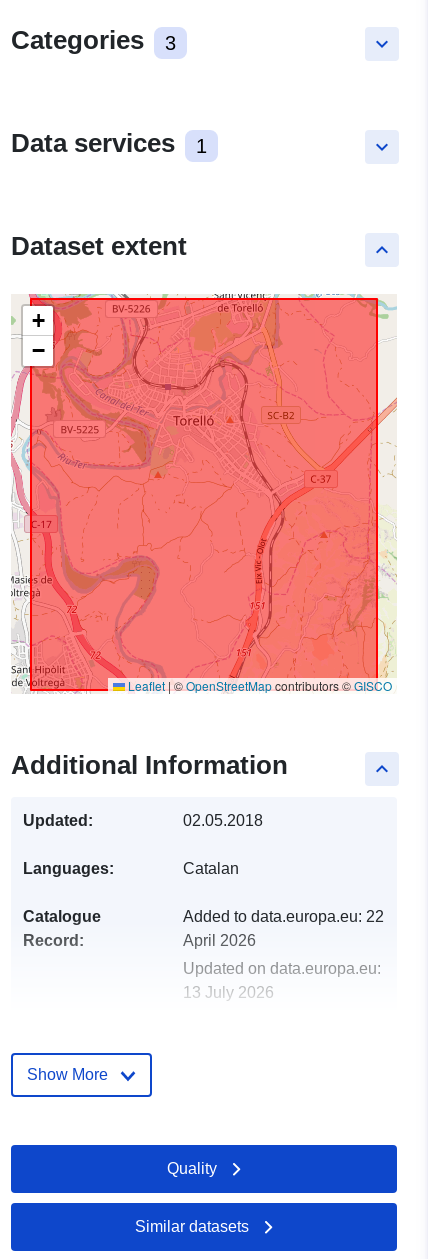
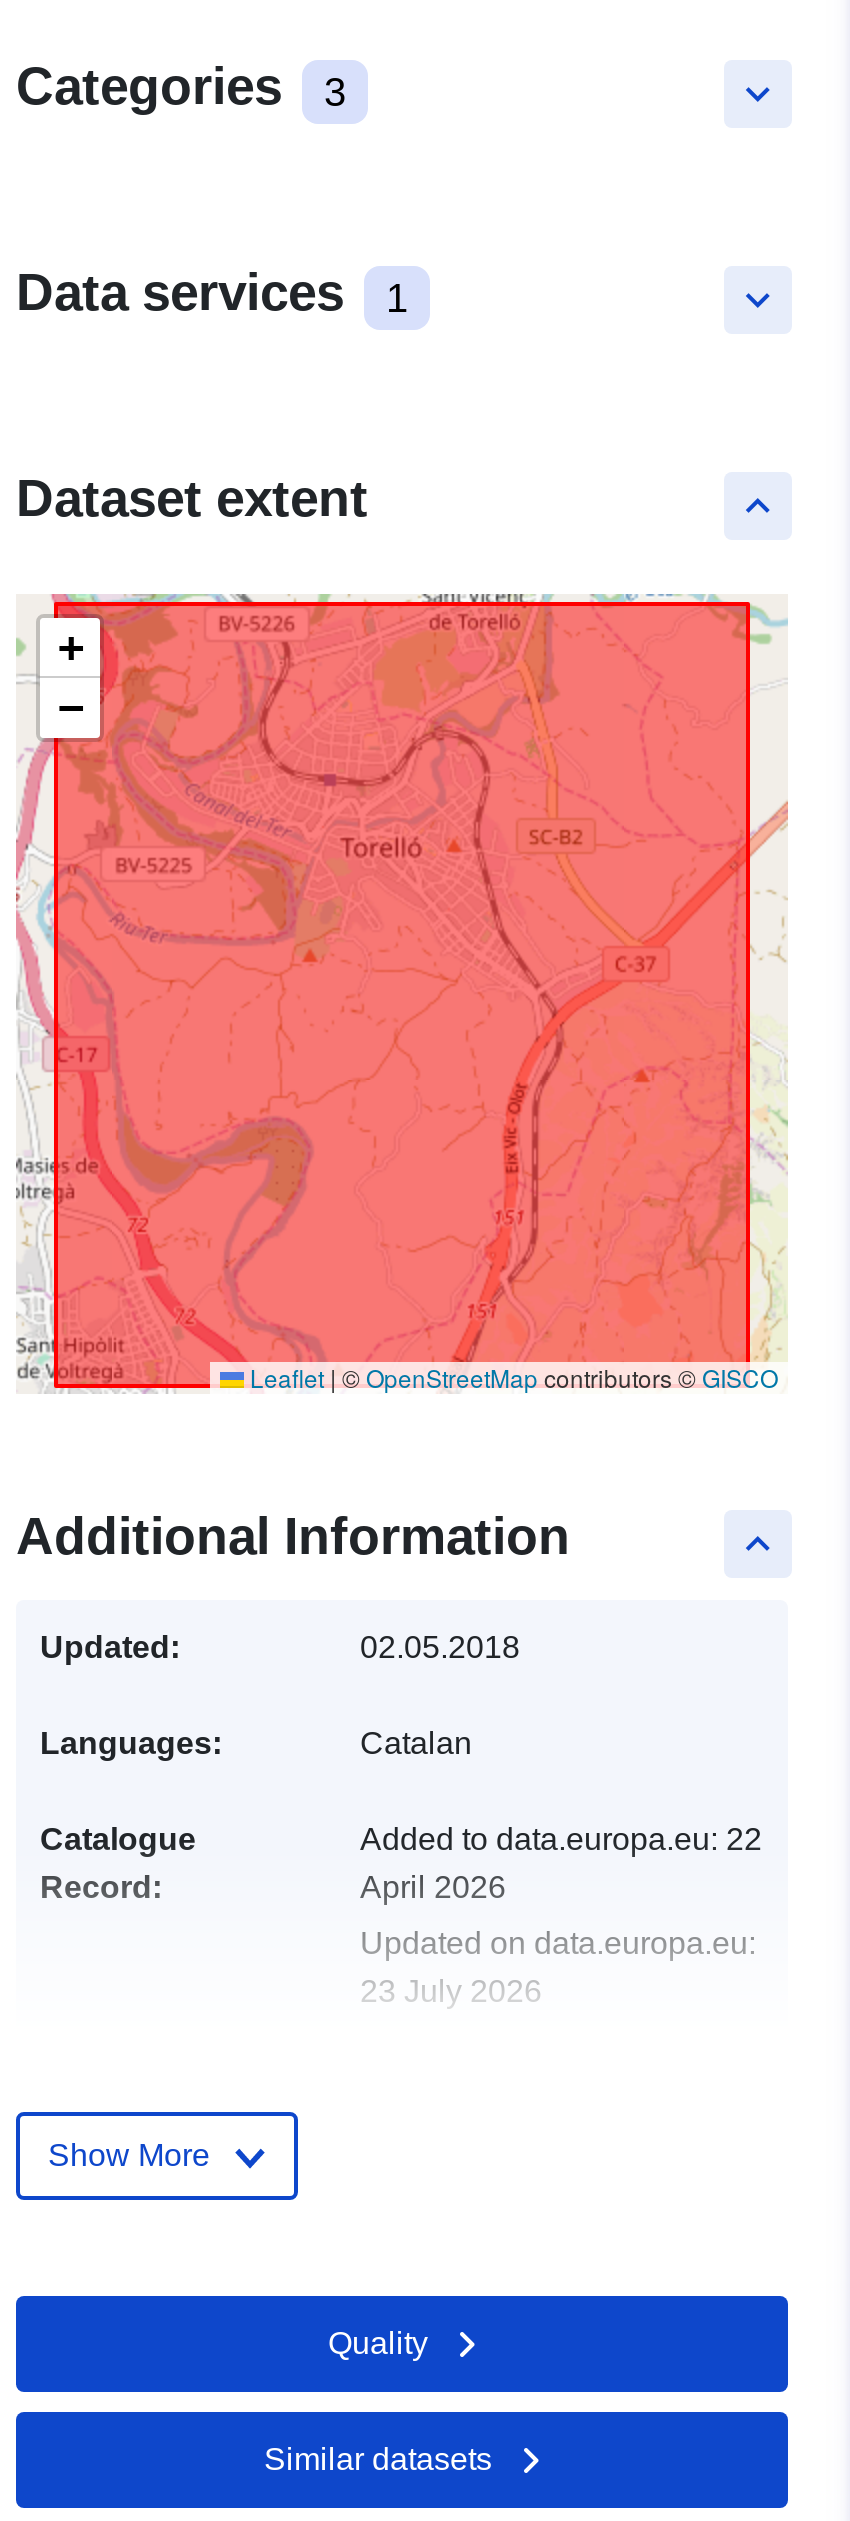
[183,984,274,1001] 13 July 2026 -> [360,1975,542,2009] 23 July 2026

